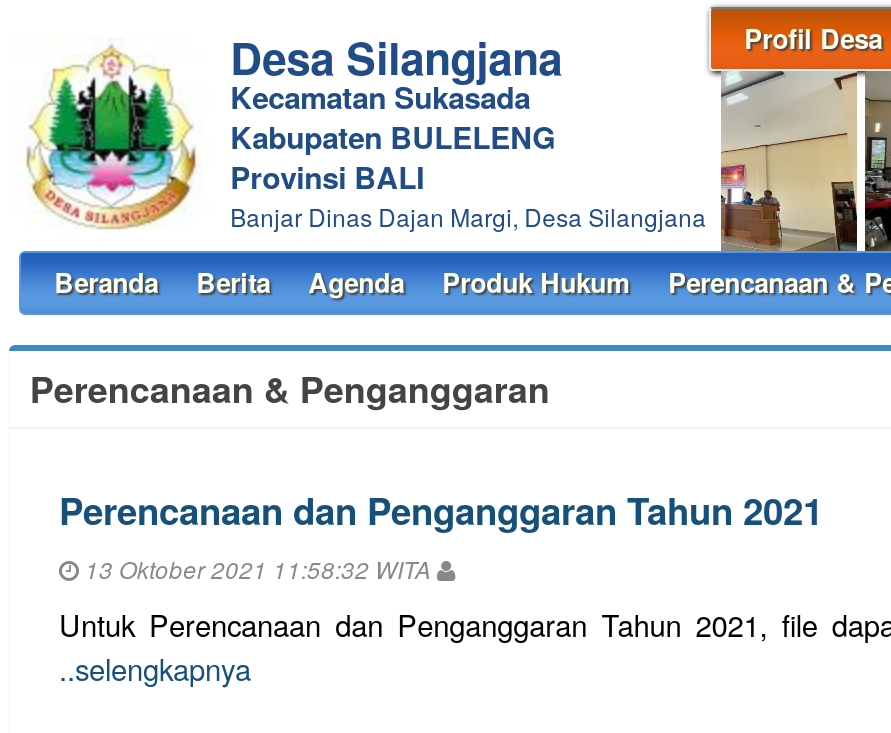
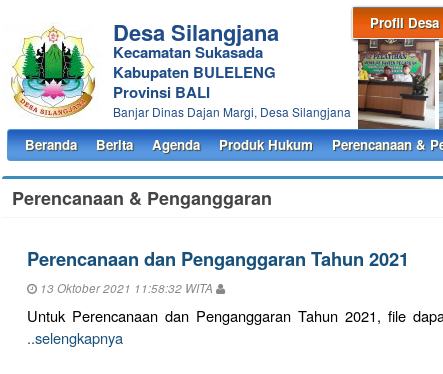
[721,69,885,253] [image] -> [357,38,440,130] [image]

